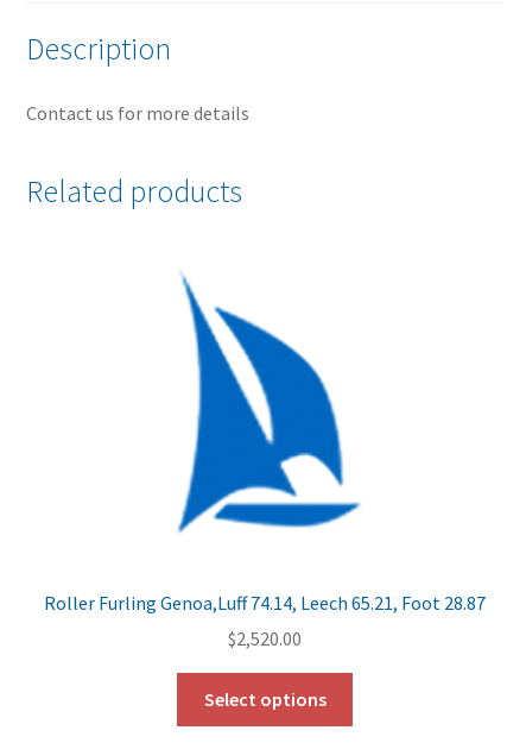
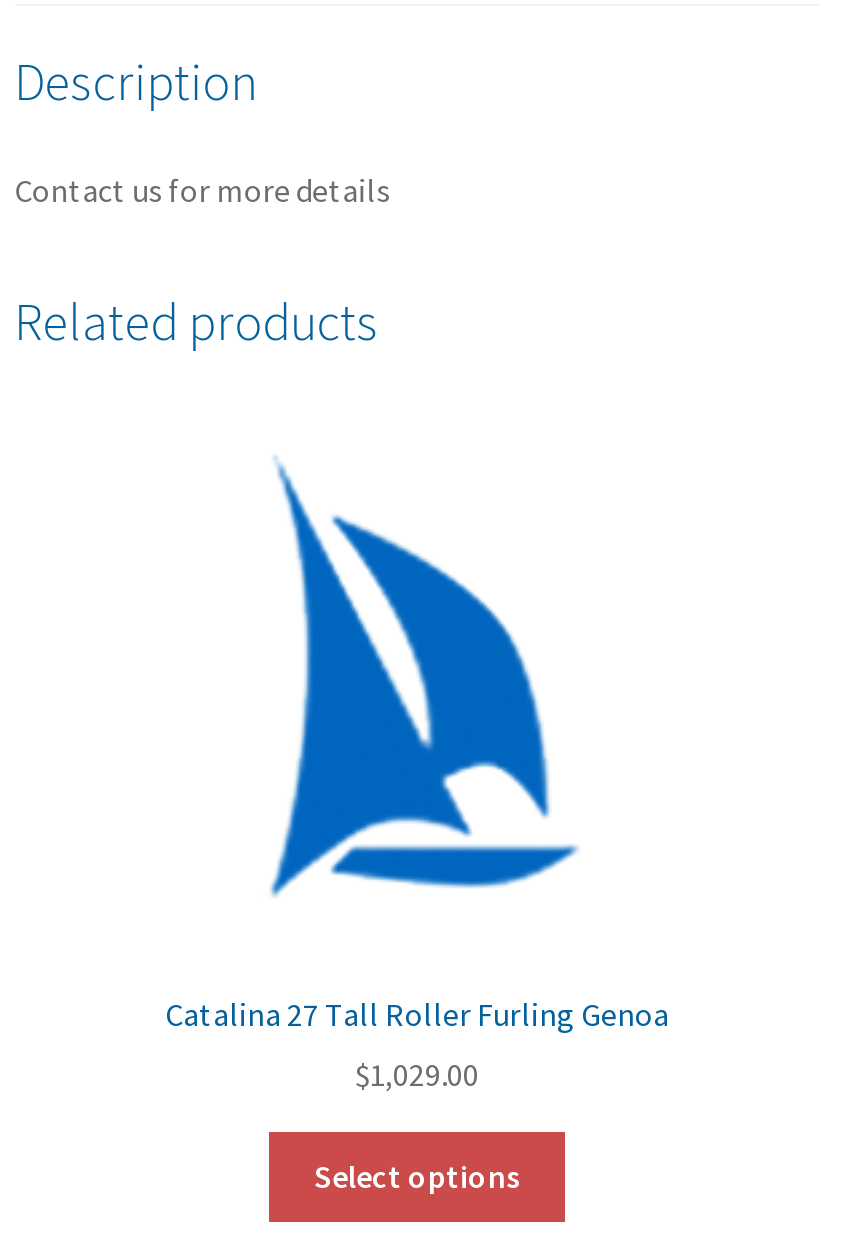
[44,590,486,614] Roller Furling Genoa,Luff 74.14, Leech 65.21, Foot 28.87 -> [165,993,669,1033] Catalina 27 Tall Roller Furling Genoa
[228,627,302,651] $2,520.00 -> [355,1054,479,1094] $1,029.00

